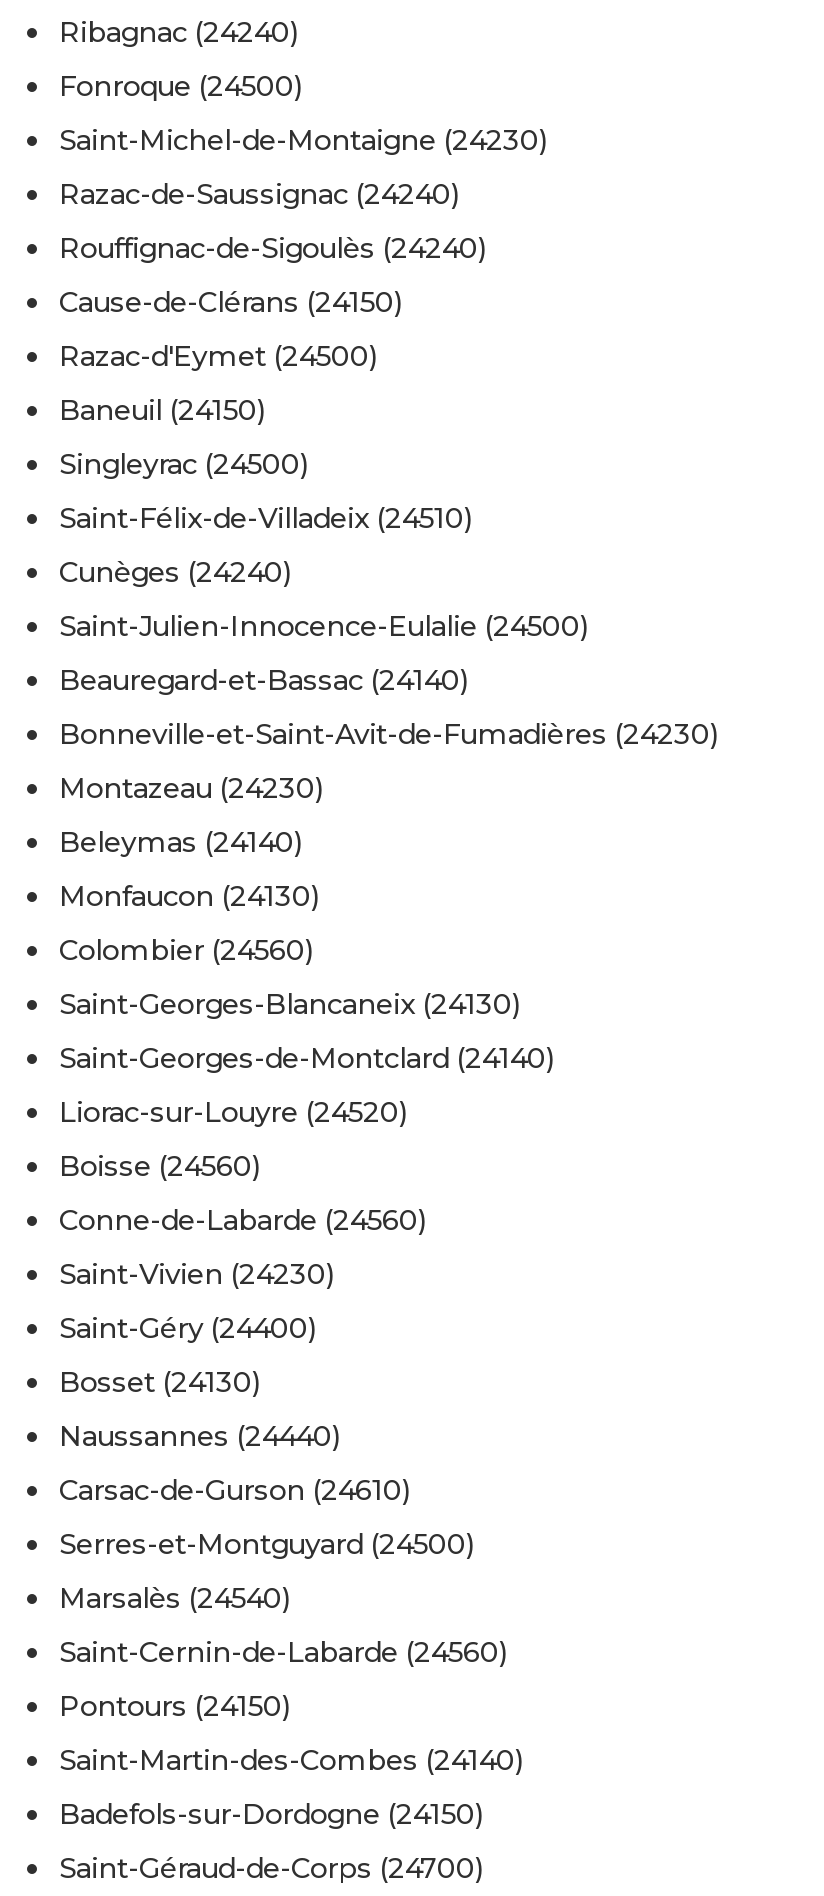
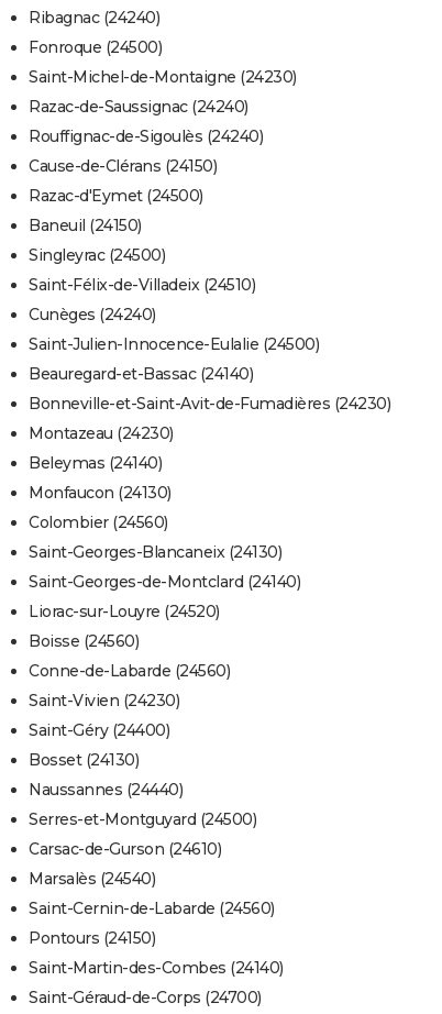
moved [59,1472,409,1508] -> [29,839,221,859]: Carsac-de-Gurson (24610)
[59,1796,482,1832] Badefols-sur-Dordogne (24150) -> none

